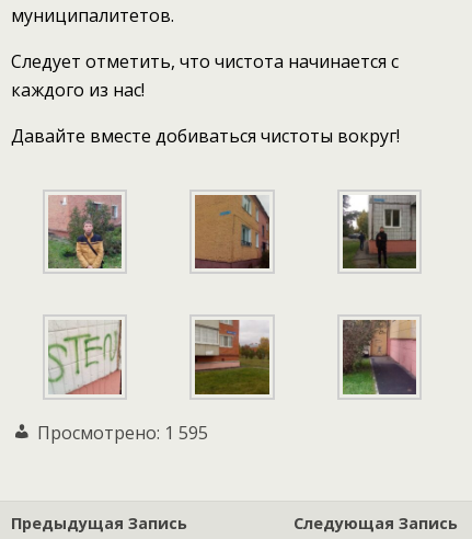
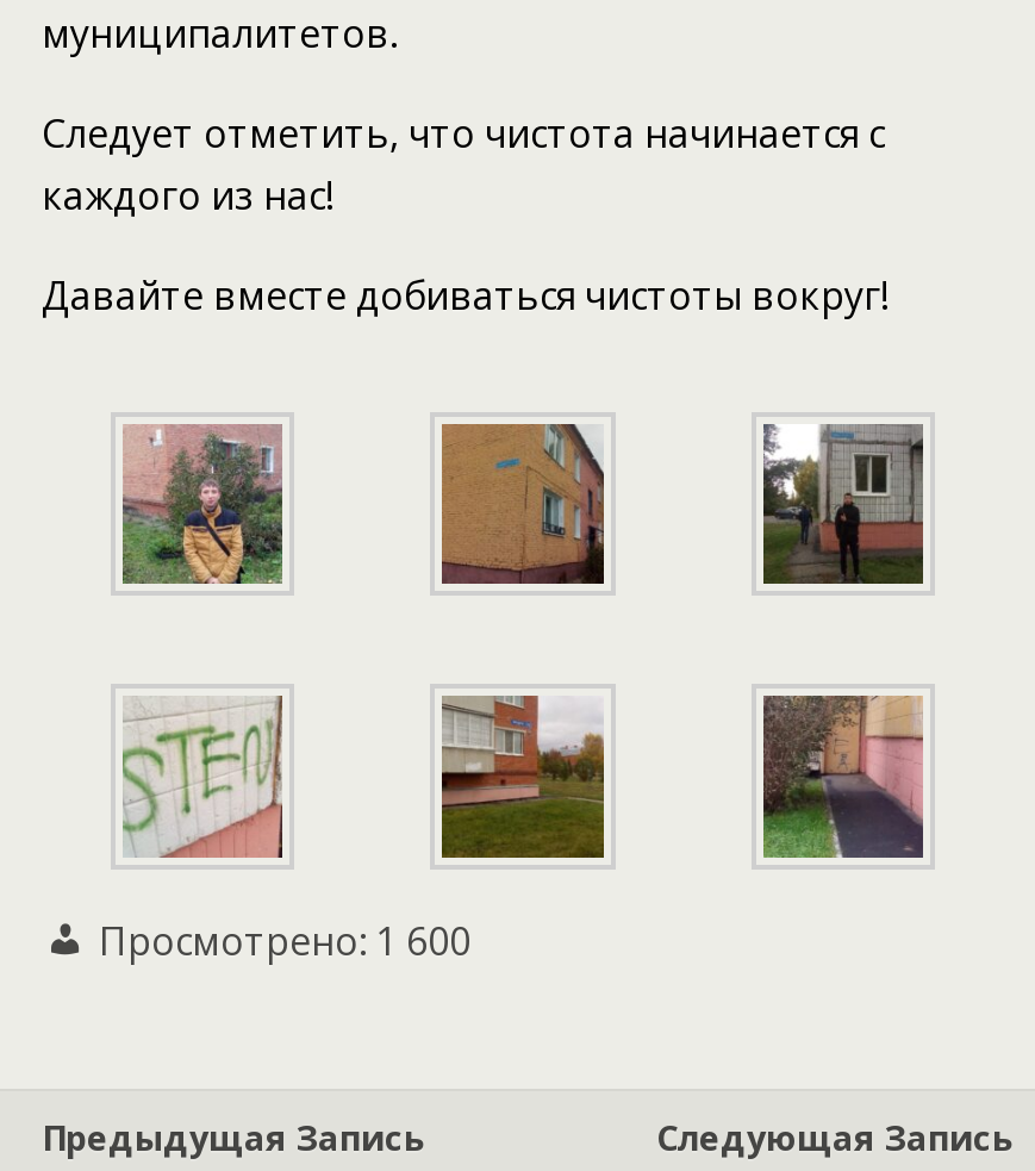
[37,420,208,444] Просмотрено: 1 595 -> [99,914,470,966] Просмотрено: 1 600

